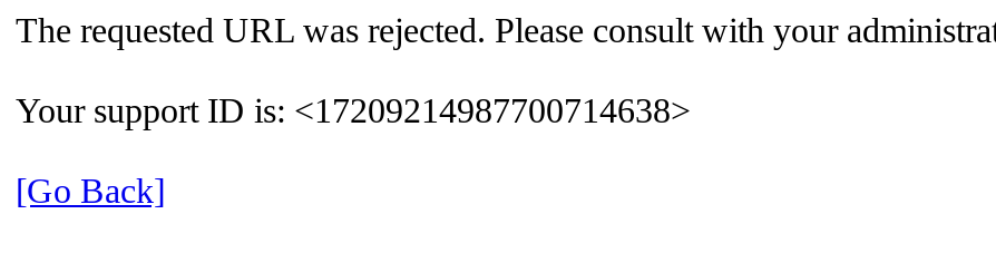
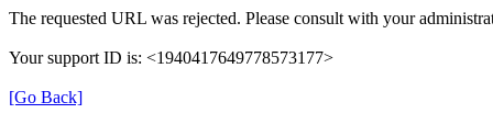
[16,91,691,129] Your support ID is: <17209214987700714638> -> [9,48,333,67] Your support ID is: <1940417649778573177>

